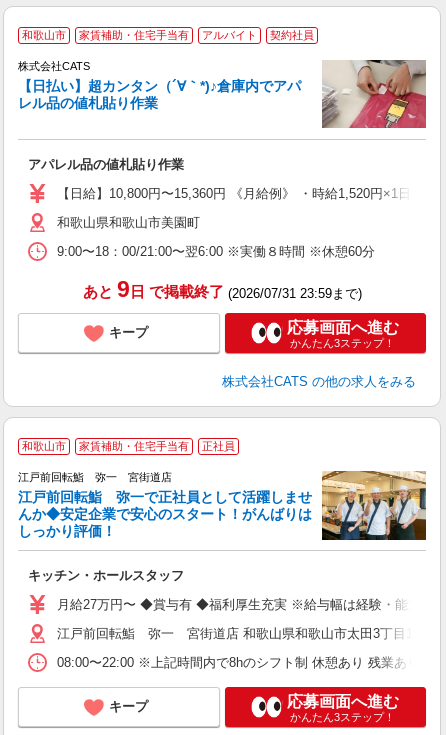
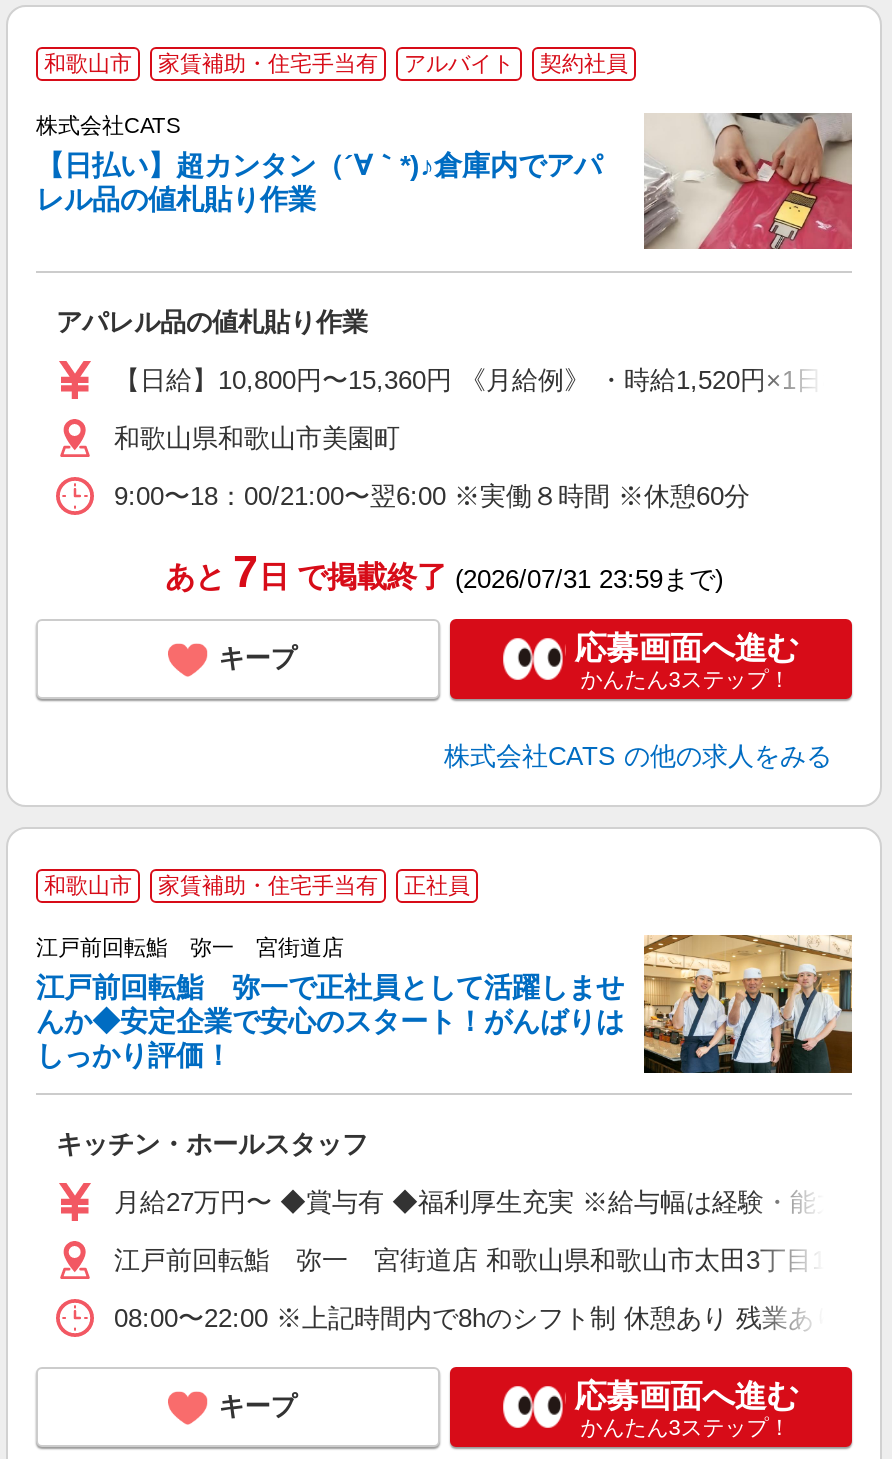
[82,277,361,302] あと 9日 で掲載終了(2026/07/31 23:59まで) -> [165,547,723,597] あと 7日 で掲載終了(2026/07/31 23:59まで)

